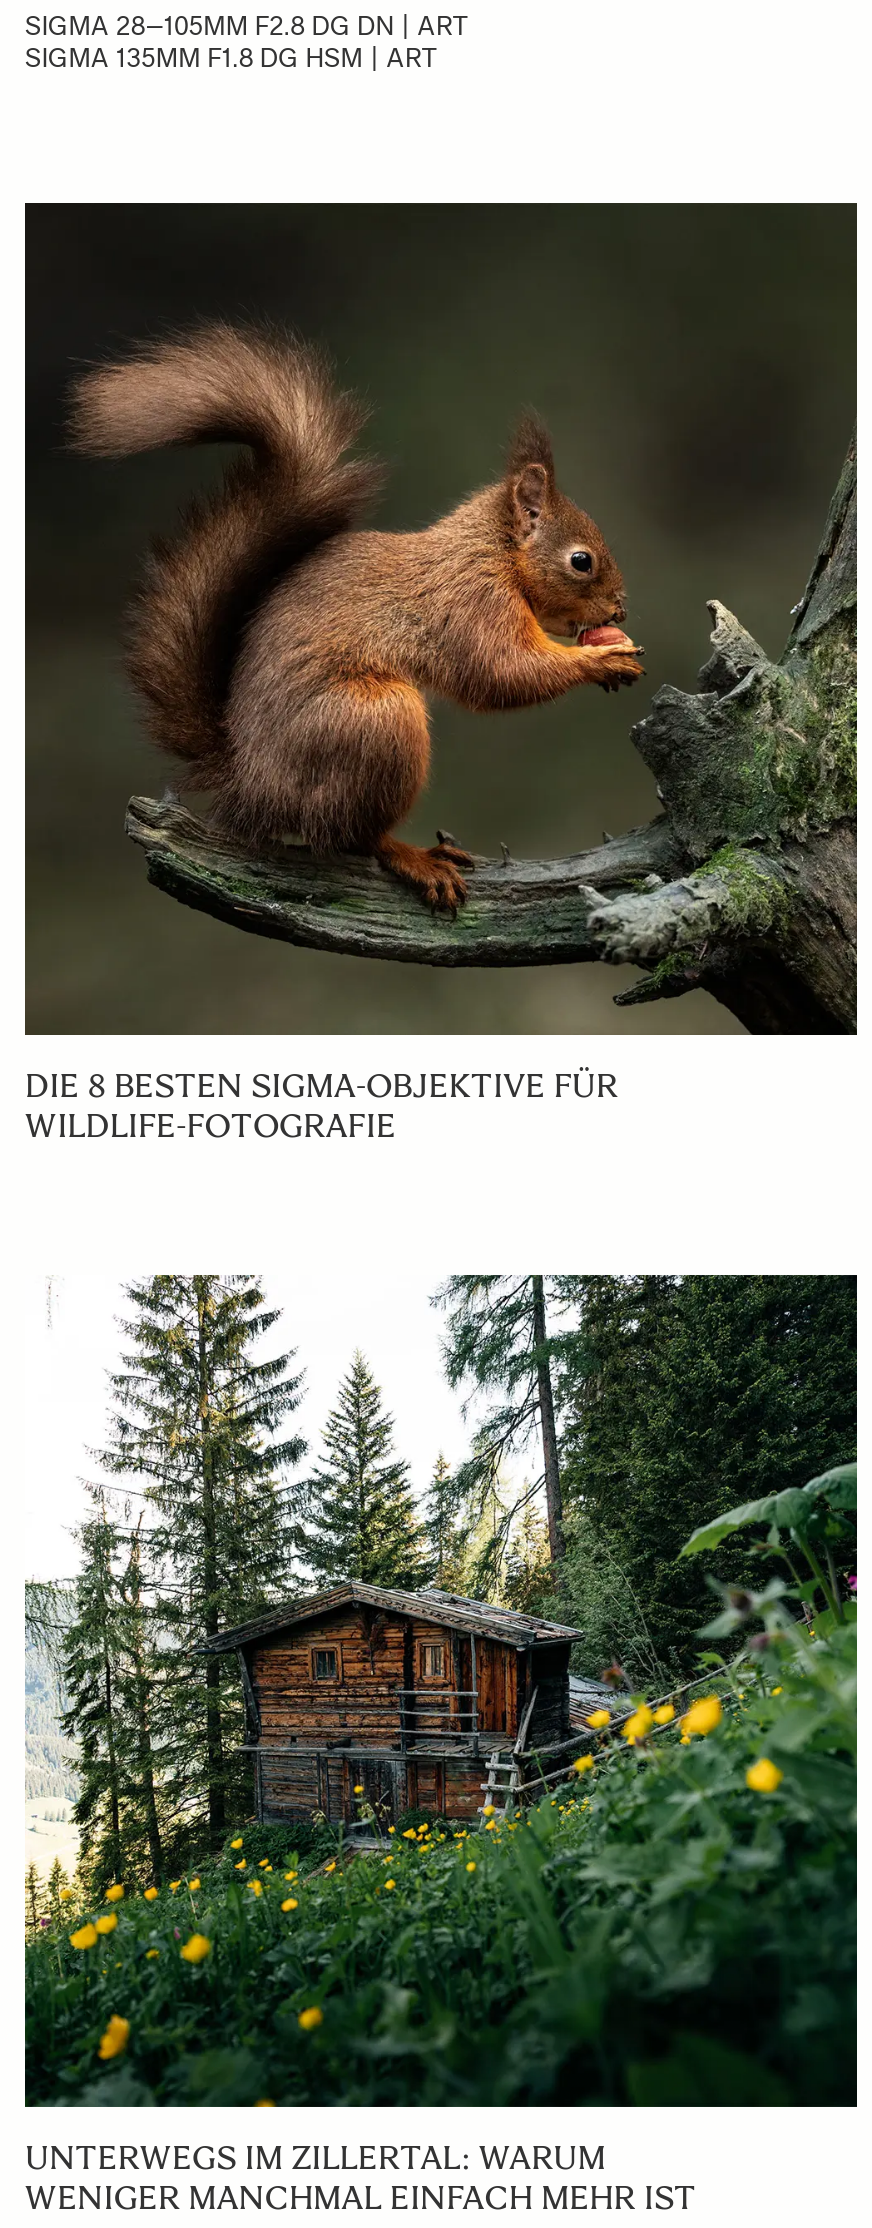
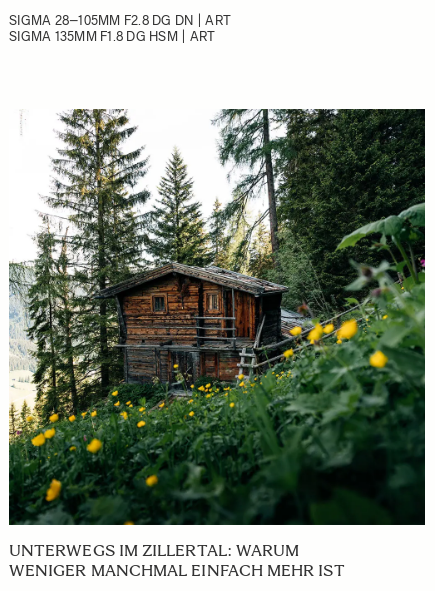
[23,201,859,1145] [image] | DIE 8 BESTEN SIGMA-OBJEKTIVE FÜR | WILDLIFE-FOTOGRAFIE -> none

